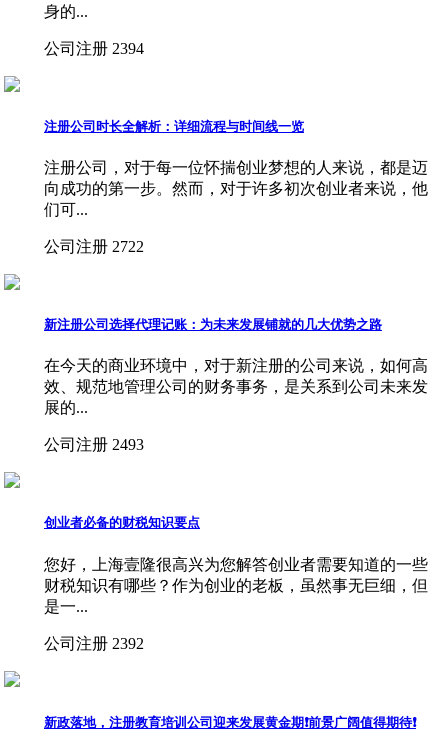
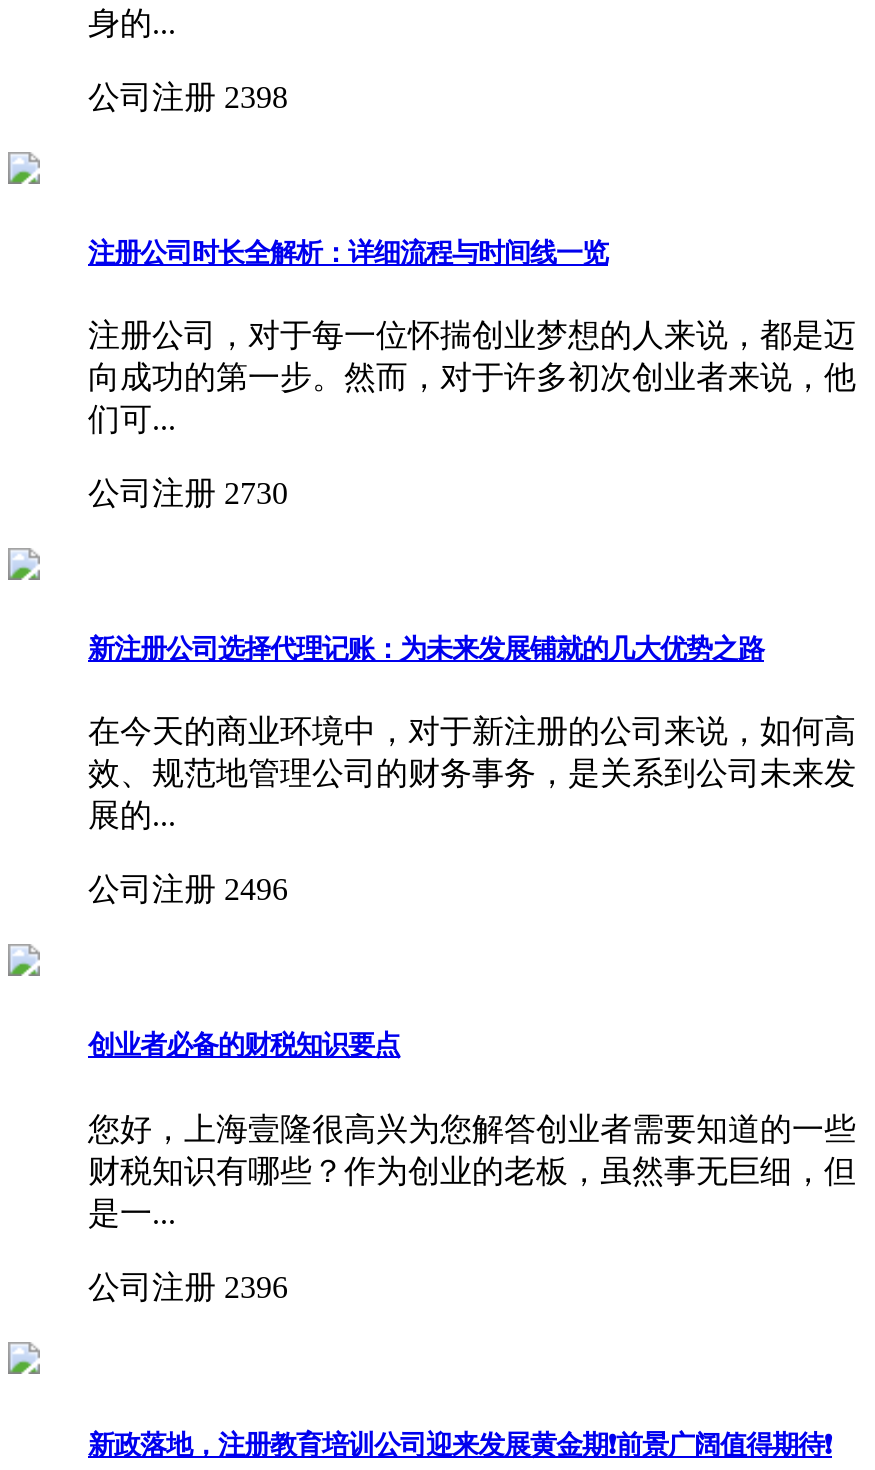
[44,39,144,56] 公司注册 2394 -> [88,79,288,113] 公司注册 2398
[44,238,144,255] 公司注册 2722 -> [88,476,288,510] 公司注册 2730
[44,436,144,453] 公司注册 2493 -> [88,872,288,906] 公司注册 2496
[44,634,144,651] 公司注册 2392 -> [88,1269,288,1303] 公司注册 2396

